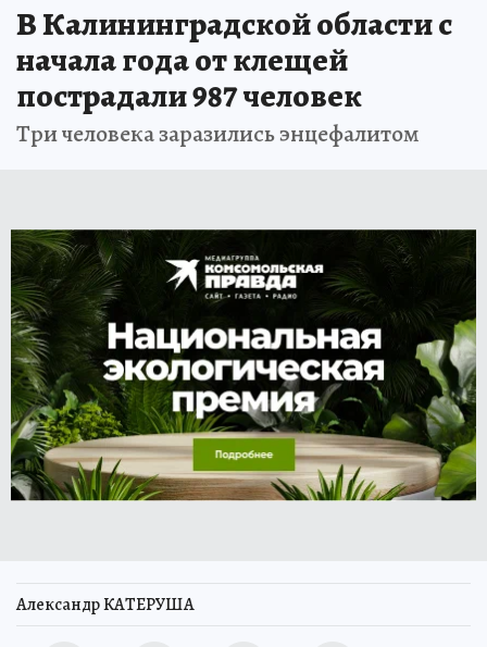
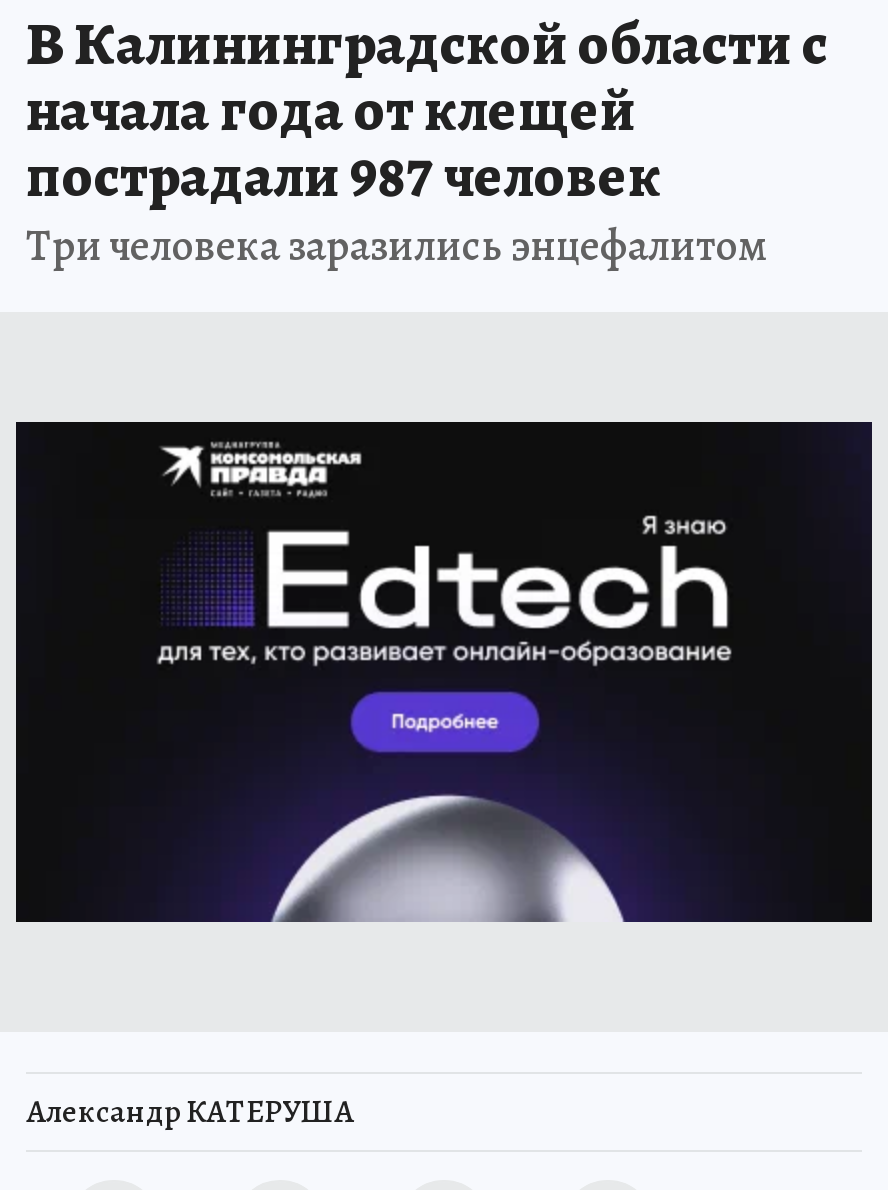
[10,229,477,501] [image] -> [14,420,874,924] [image]

